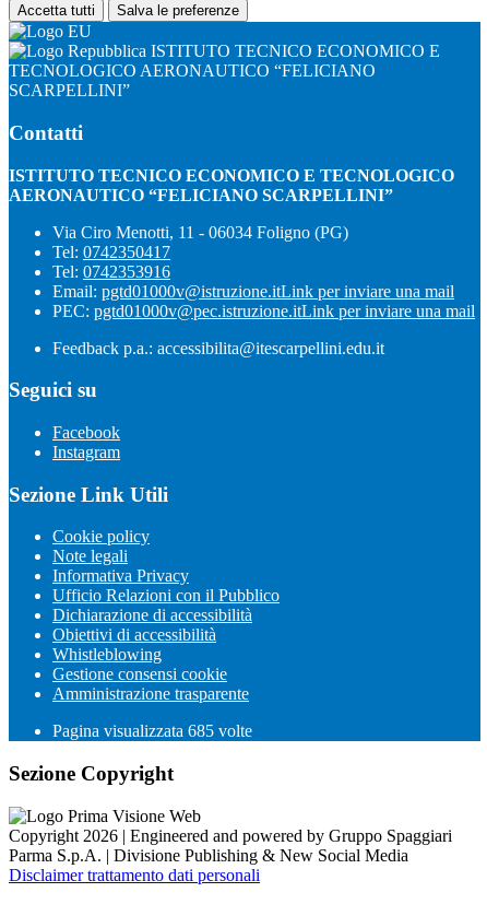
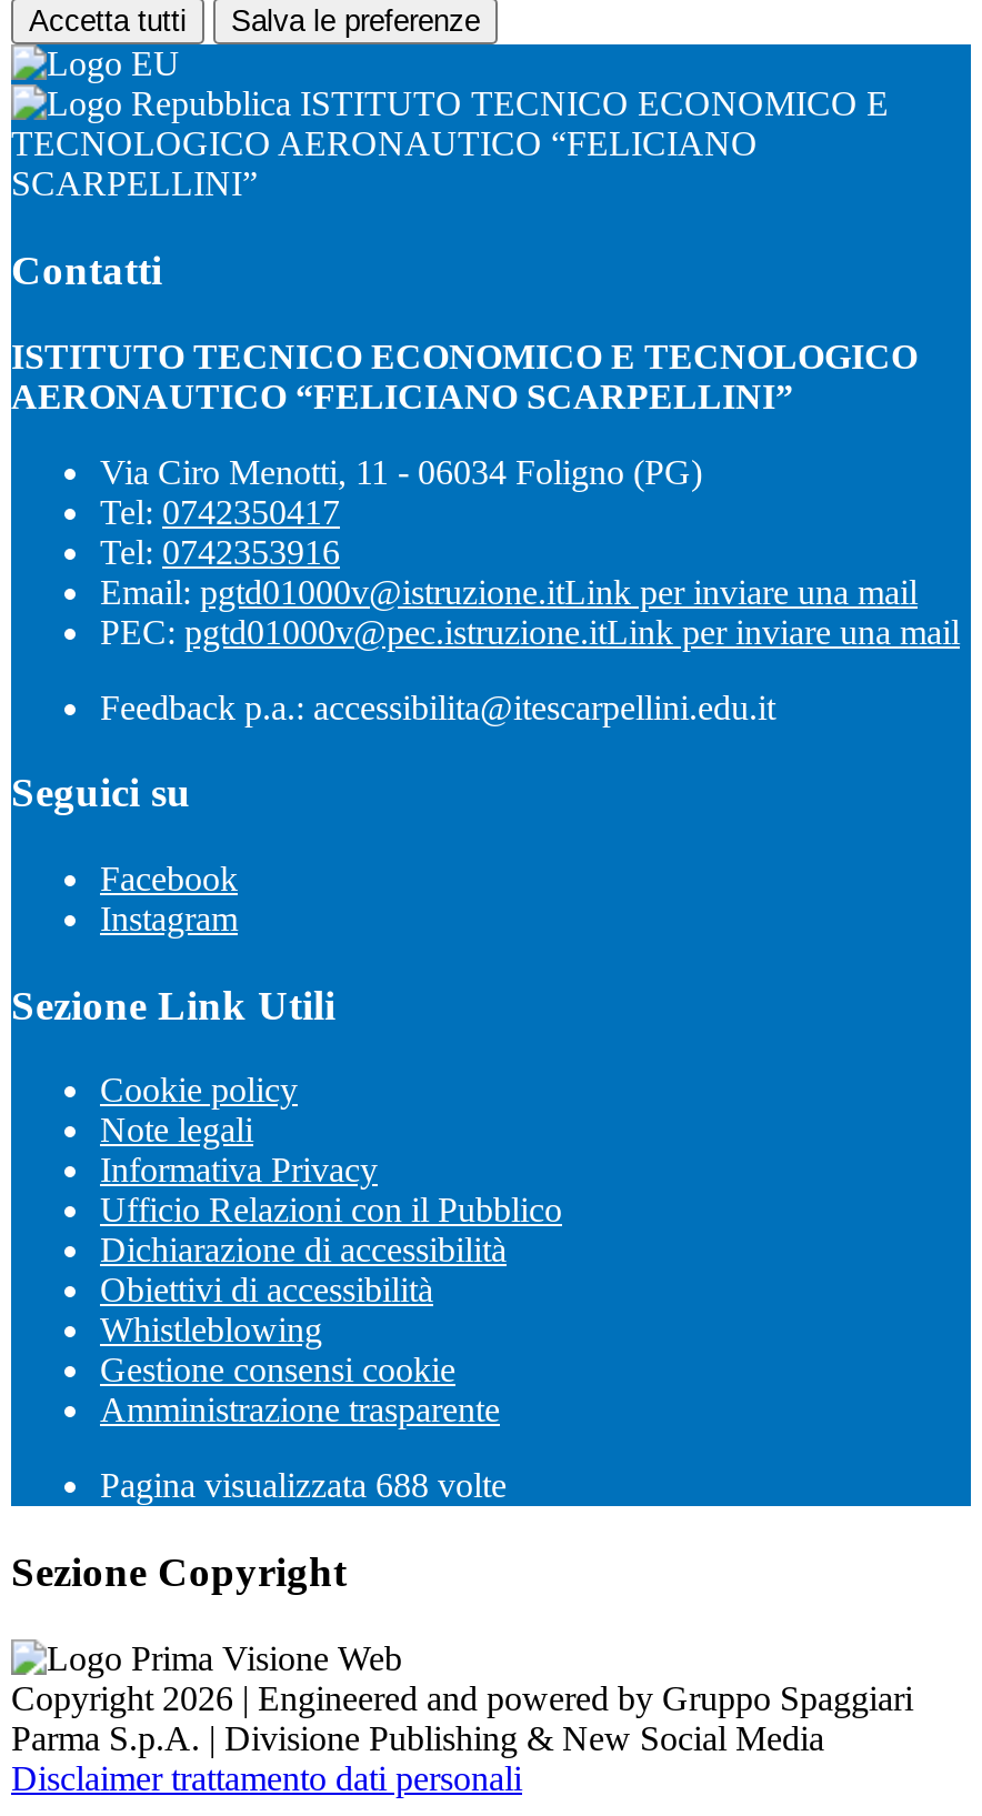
[52,722,252,740] Pagina visualizzata 685 volte -> [100,1467,507,1505] Pagina visualizzata 688 volte

